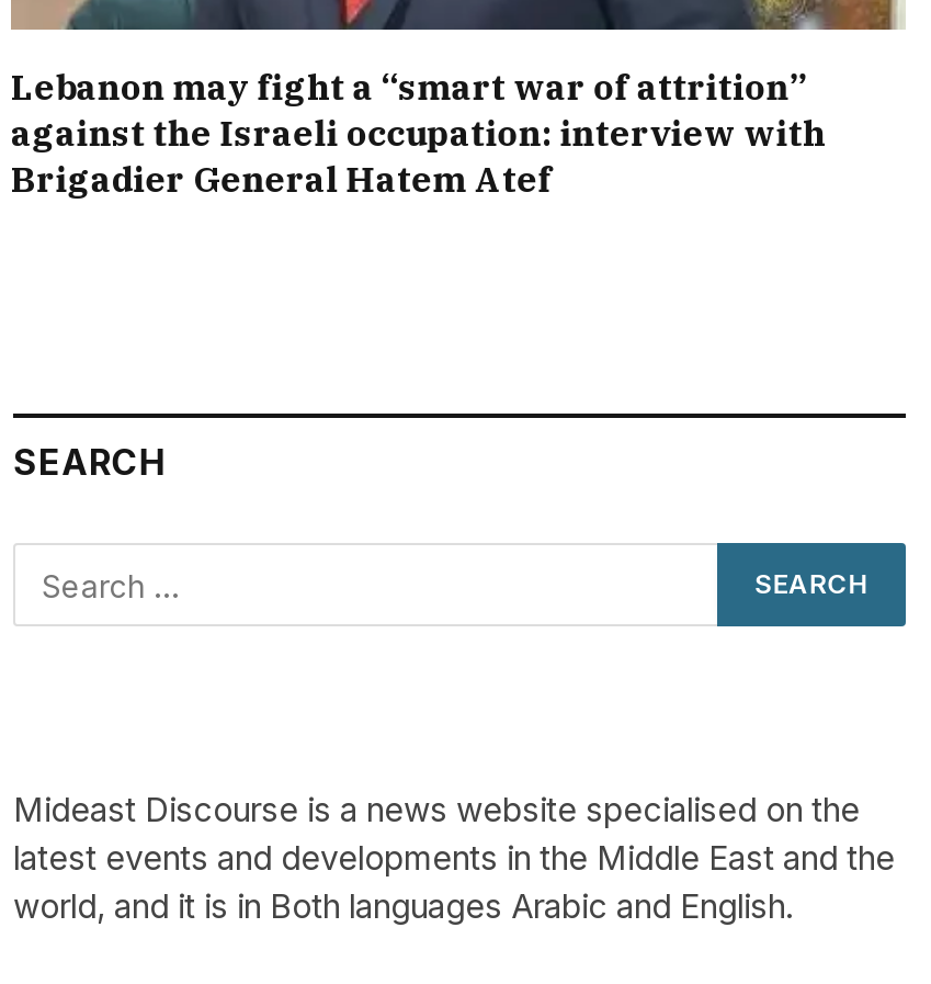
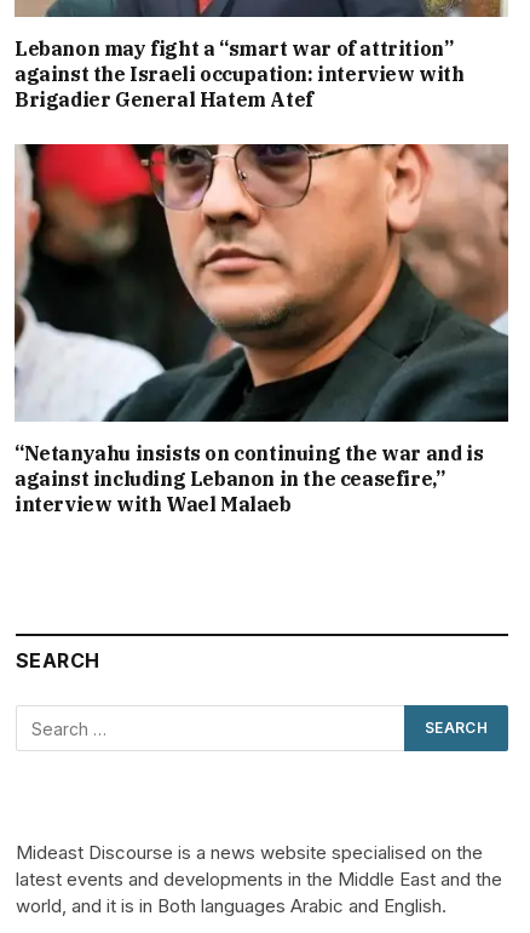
none -> [15,143,509,517] [image] | “Netanyahu insists on continuing the war and is | against including Lebanon in the ceasefire,” | interview with Wael Malaeb

